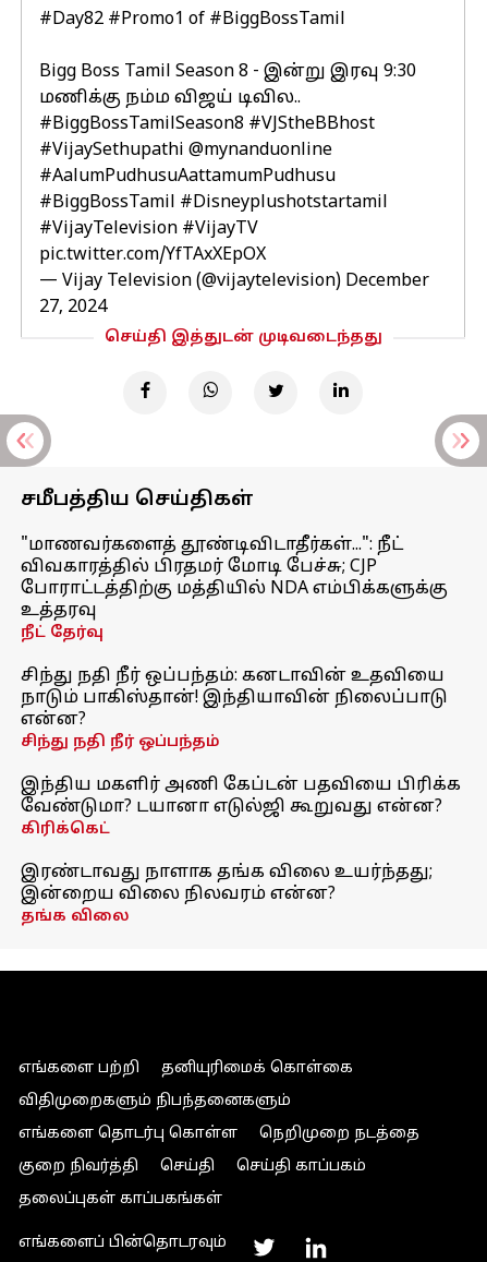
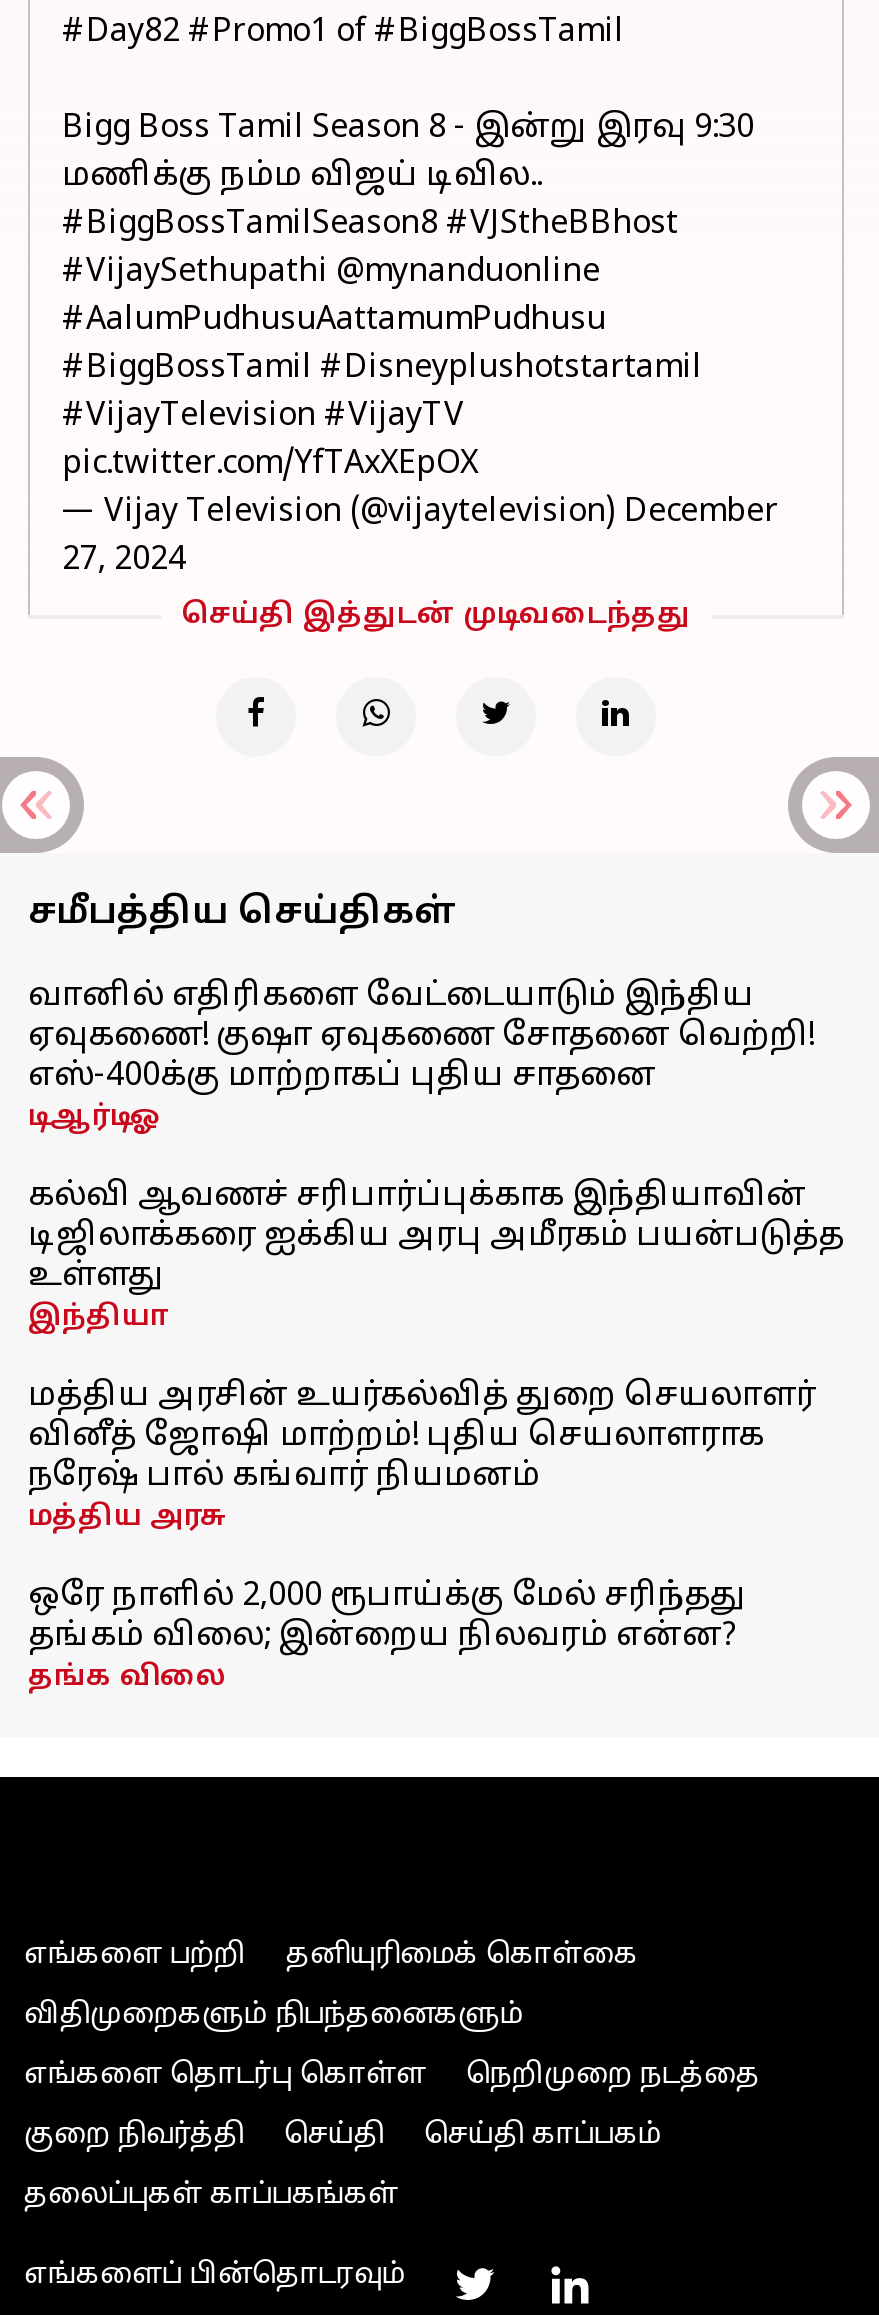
[21,534,448,642] "மாணவர்களைத் தூண்டிவிடாதீர்கள்...": நீட் | விவகாரத்தில் பிரதமர் மோடி பேச்சு; CJP | போராட்டத்திற்கு மத்தியில் NDA எம்பிக்களுக்கு | உத்தரவு | நீட் தேர்வு -> [28,977,814,1135] வானில் எதிரிகளை வேட்டையாடும் இந்திய | ஏவுகணை! குஷா ஏவுகணை சோதனை வெற்றி! | எஸ்-400க்கு மாற்றாகப் புதிய சாதனை | டிஆர்டிஓ
[21,665,448,752] சிந்து நதி நீர் ஒப்பந்தம்: கனடாவின் உதவியை | நாடும் பாகிஸ்தான்! இந்தியாவின் நிலைப்பாடு | என்ன? | சிந்து நதி நீர் ஒப்பந்தம் -> [28,1177,844,1335] கல்வி ஆவணச் சரிபார்ப்புக்காக இந்தியாவின் | டிஜிலாக்கரை ஐக்கிய அரபு அமீரகம் பயன்படுத்த | உள்ளது | இந்தியா
[21,774,461,839] இந்திய மகளிர் அணி கேப்டன் பதவியை பிரிக்க | வேண்டுமா? டயானா எடுல்ஜி கூறுவது என்ன? | கிரிக்கெட் -> [28,1377,816,1535] மத்திய அரசின் உயர்கல்வித் துறை செயலாளர் | வினீத் ஜோஷி மாற்றம்! புதிய செயலாளராக | நரேஷ் பால் கங்வார் நியமனம் | மத்திய அரசு
[21,862,433,905] இரண்டாவது நாளாக தங்க விலை உயர்ந்தது; | இன்றைய விலை நிலவரம் என்ன? -> [28,1577,746,1657] ஒரே நாளில் 2,000 ரூபாய்க்கு மேல் சரிந்தது | தங்கம் விலை; இன்றைய நிலவரம் என்ன?

